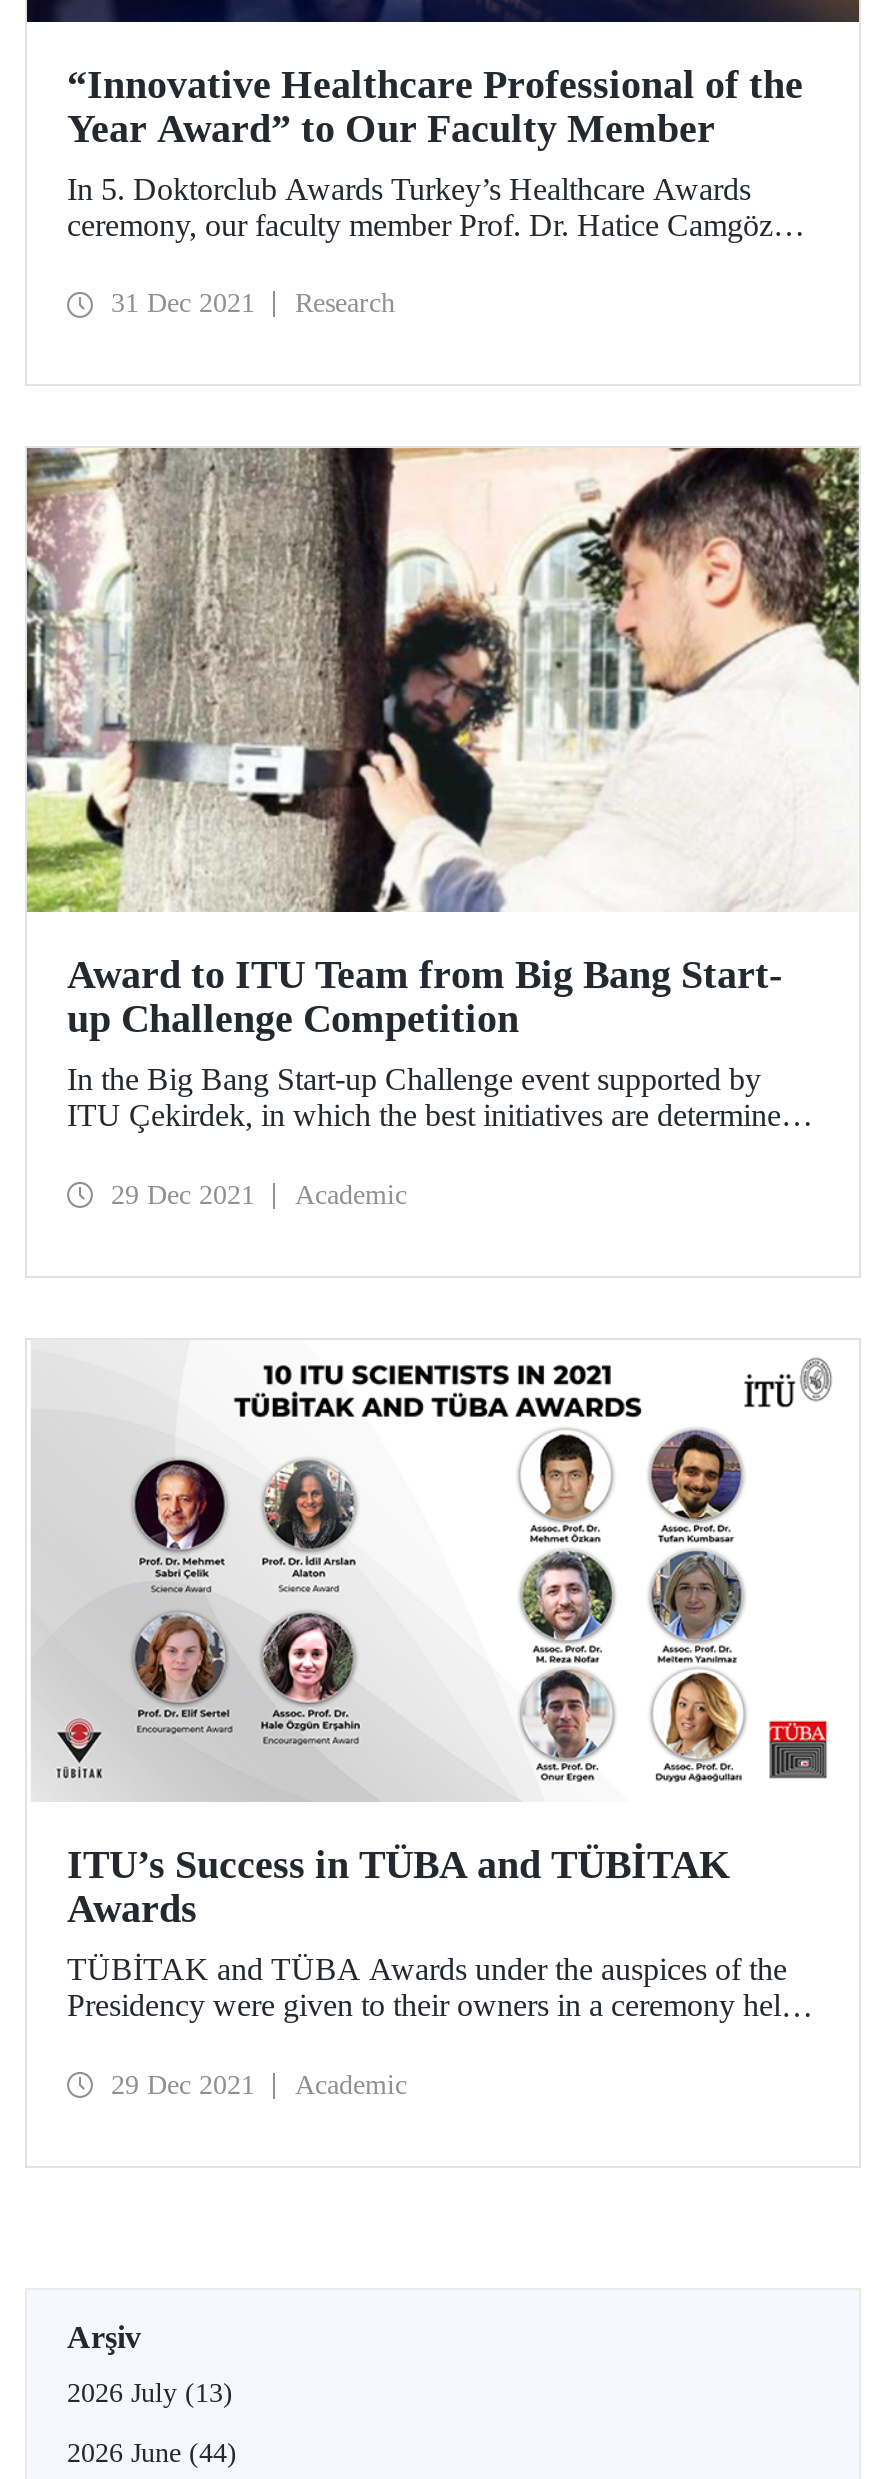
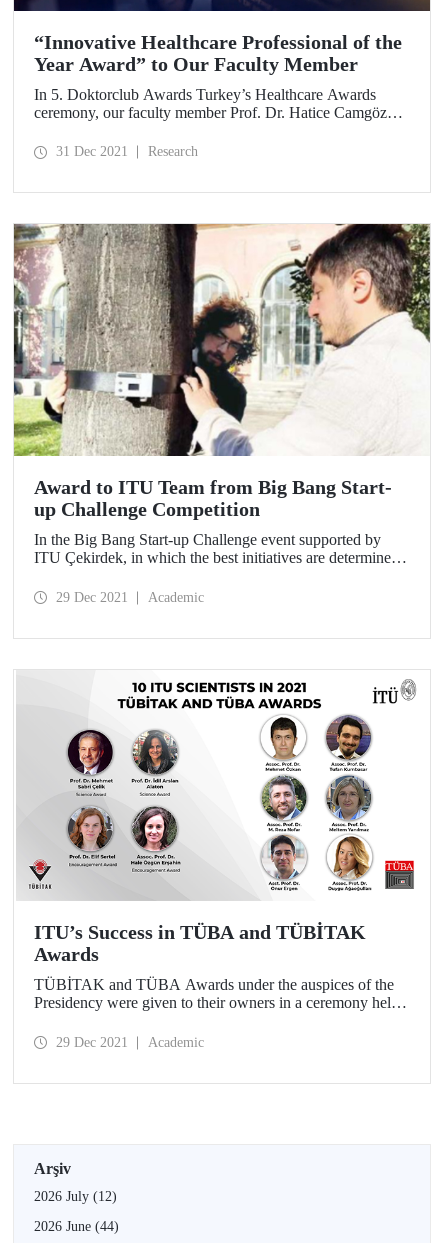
[67,2378,233,2408] 2026 July (13) -> [34,1189,117,1204] 2026 July (12)

